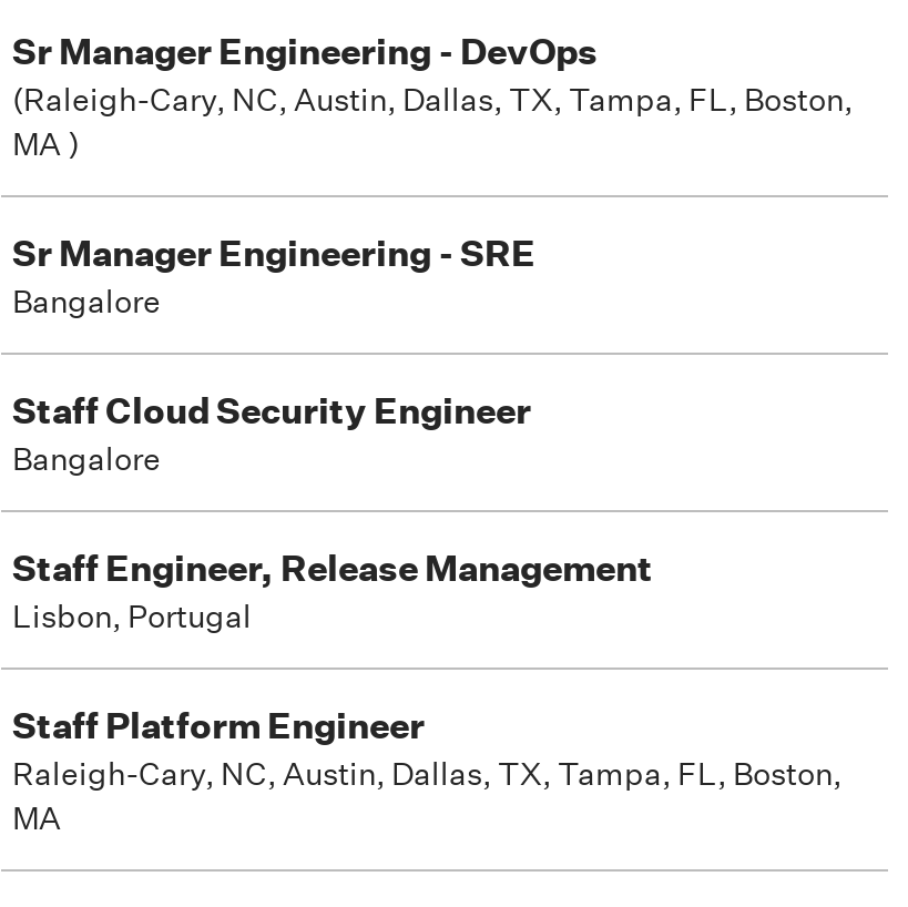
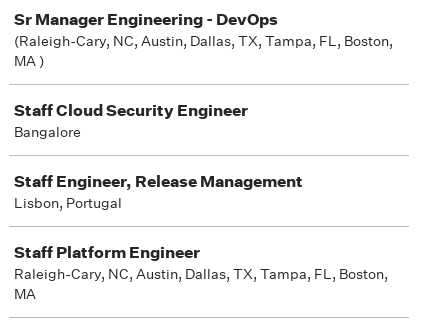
[12,231,535,322] Sr Manager Engineering - SRE | Bangalore -> none

